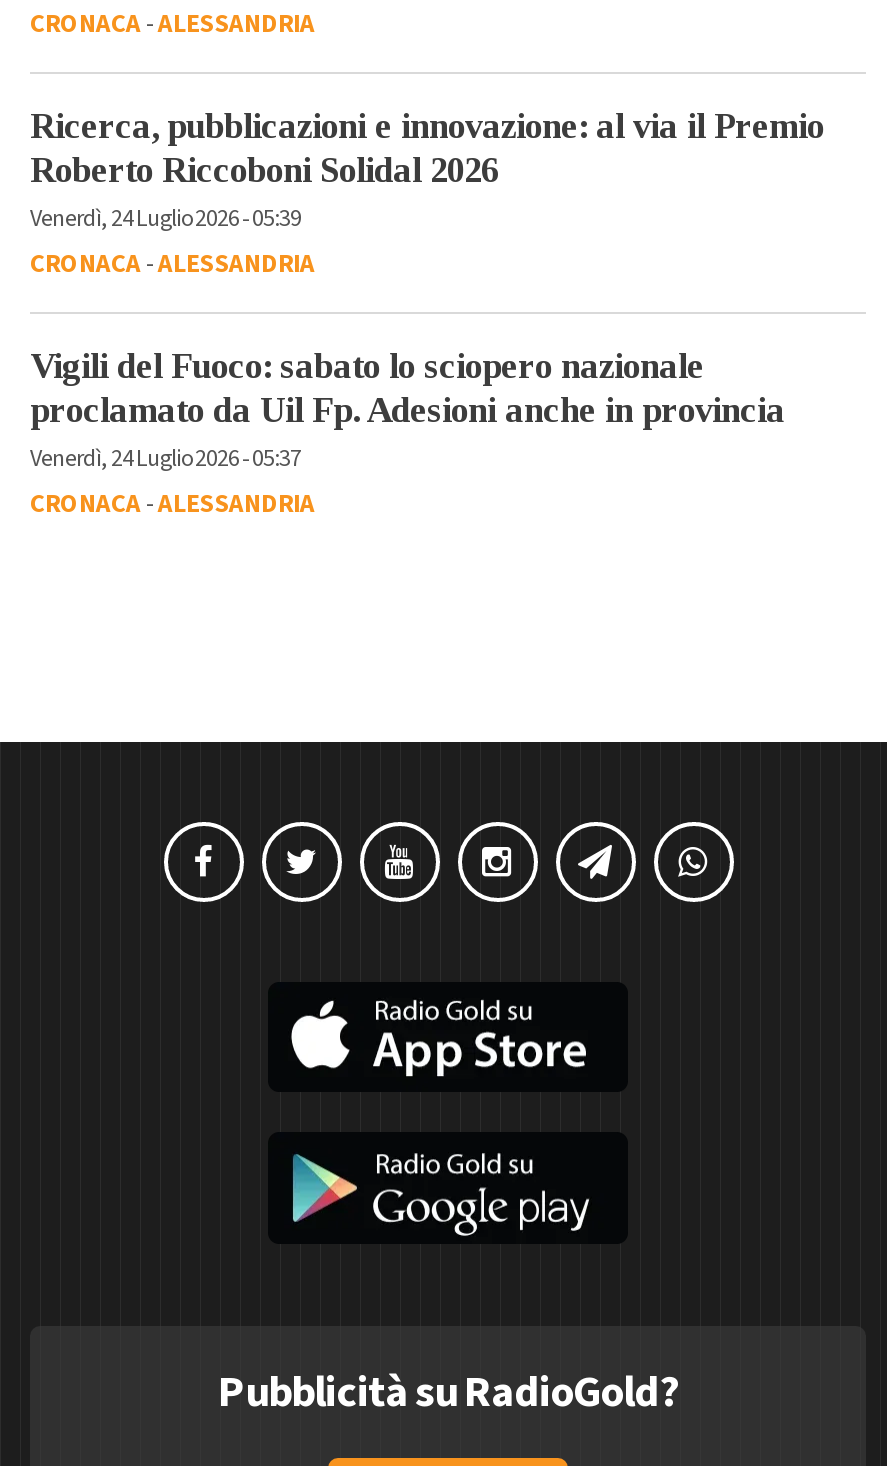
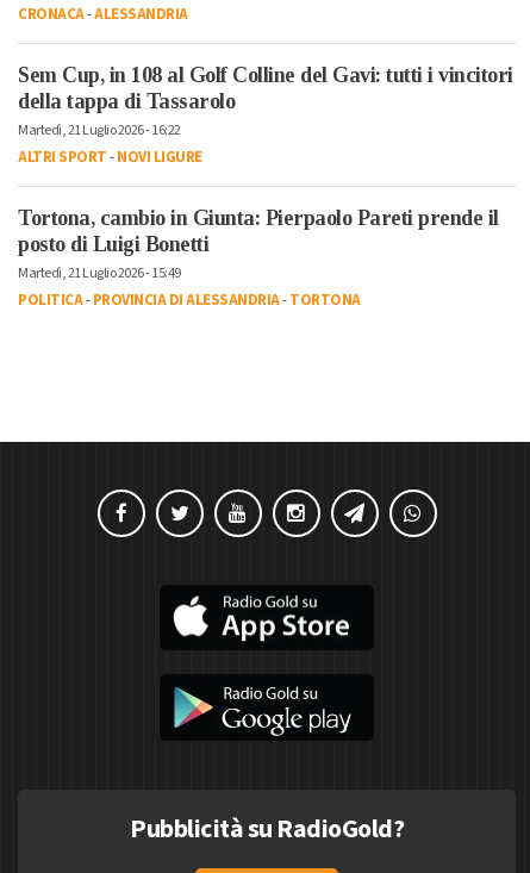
[30,106,824,282] Ricerca, pubblicazioni e innovazione: al via il Premio | Roberto Riccoboni Solidal 2026 | Venerdì, 24 Luglio 2026 - 05:39 | CRONACA -ALESSANDRIA -> [18,63,513,168] Sem Cup, in 108 al Golf Colline del Gavi: tutti i vincitori | della tappa di Tassarolo | Martedì, 21 Luglio 2026 - 16:22 | ALTRI SPORT -NOVI LIGURE
[30,346,785,522] Vigili del Fuoco: sabato lo sciopero nazionale | proclamato da Uil Fp. Adesioni anche in provincia | Venerdì, 24 Luglio 2026 - 05:37 | CRONACA -ALESSANDRIA -> [18,206,498,311] Tortona, cambio in Giunta: Pierpaolo Pareti prende il | posto di Luigi Bonetti | Martedì, 21 Luglio 2026 - 15:49 | POLITICA-PROVINCIA DI ALESSANDRIA-TORTONA

